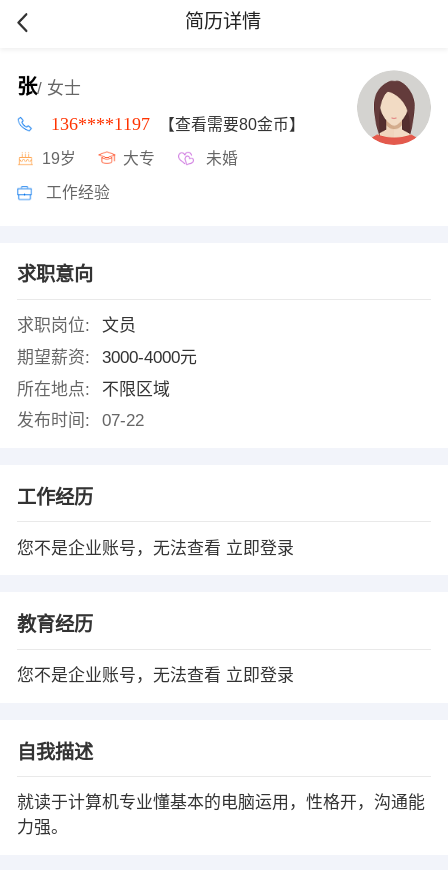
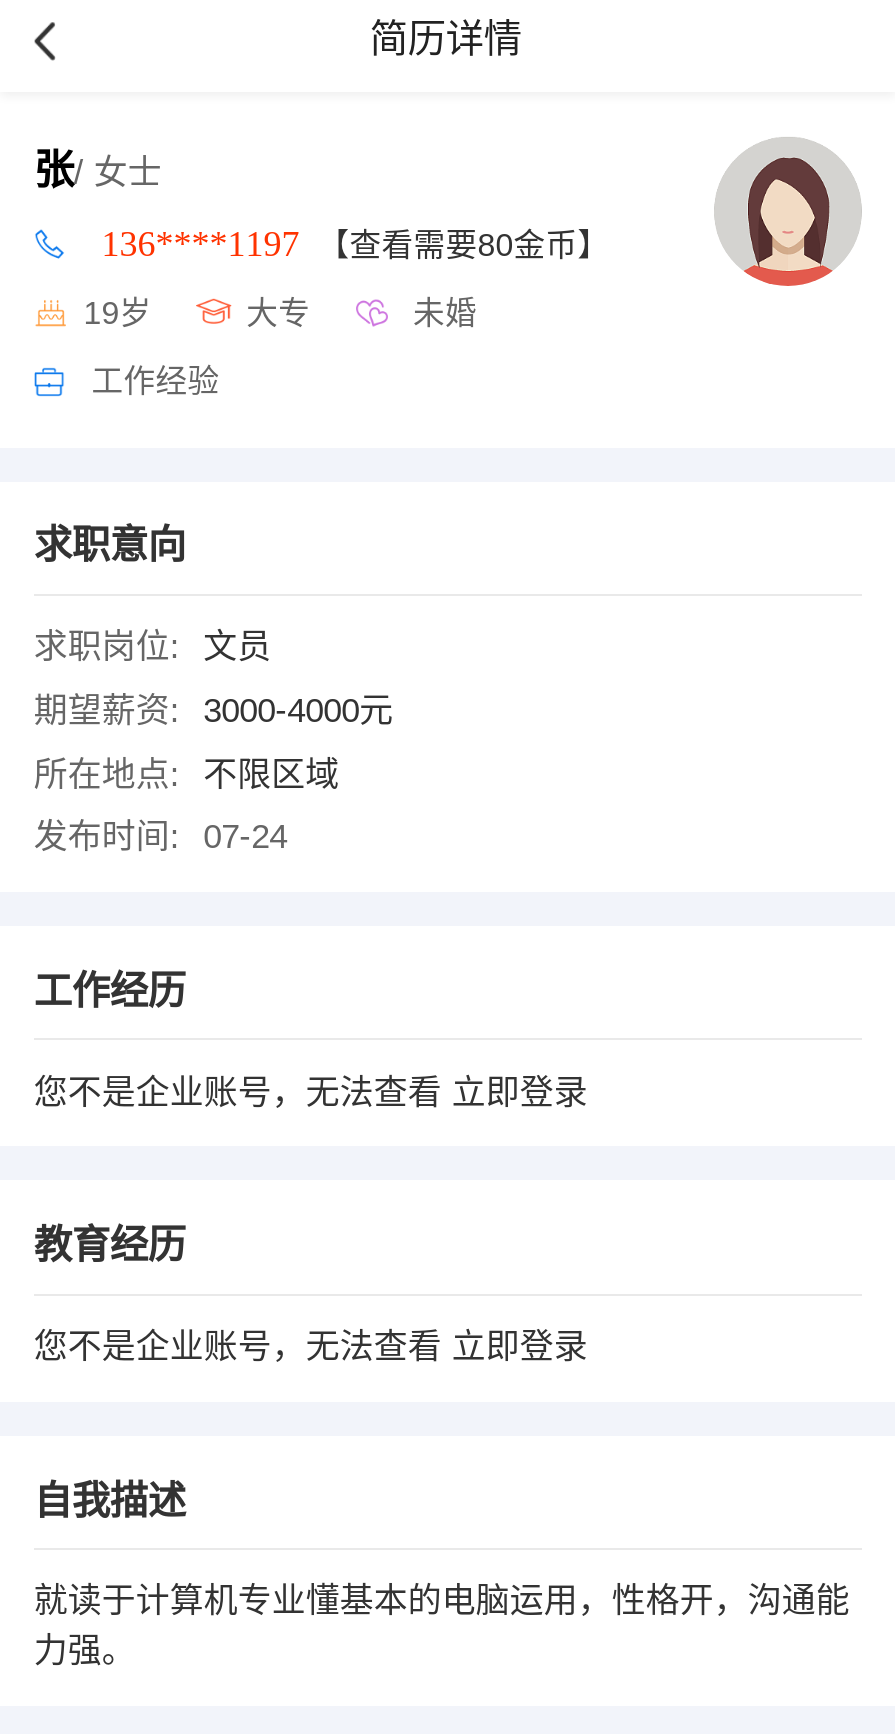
[17,411,144,430] 发布时间: 07-22 -> [34,819,287,857] 发布时间: 07-24

